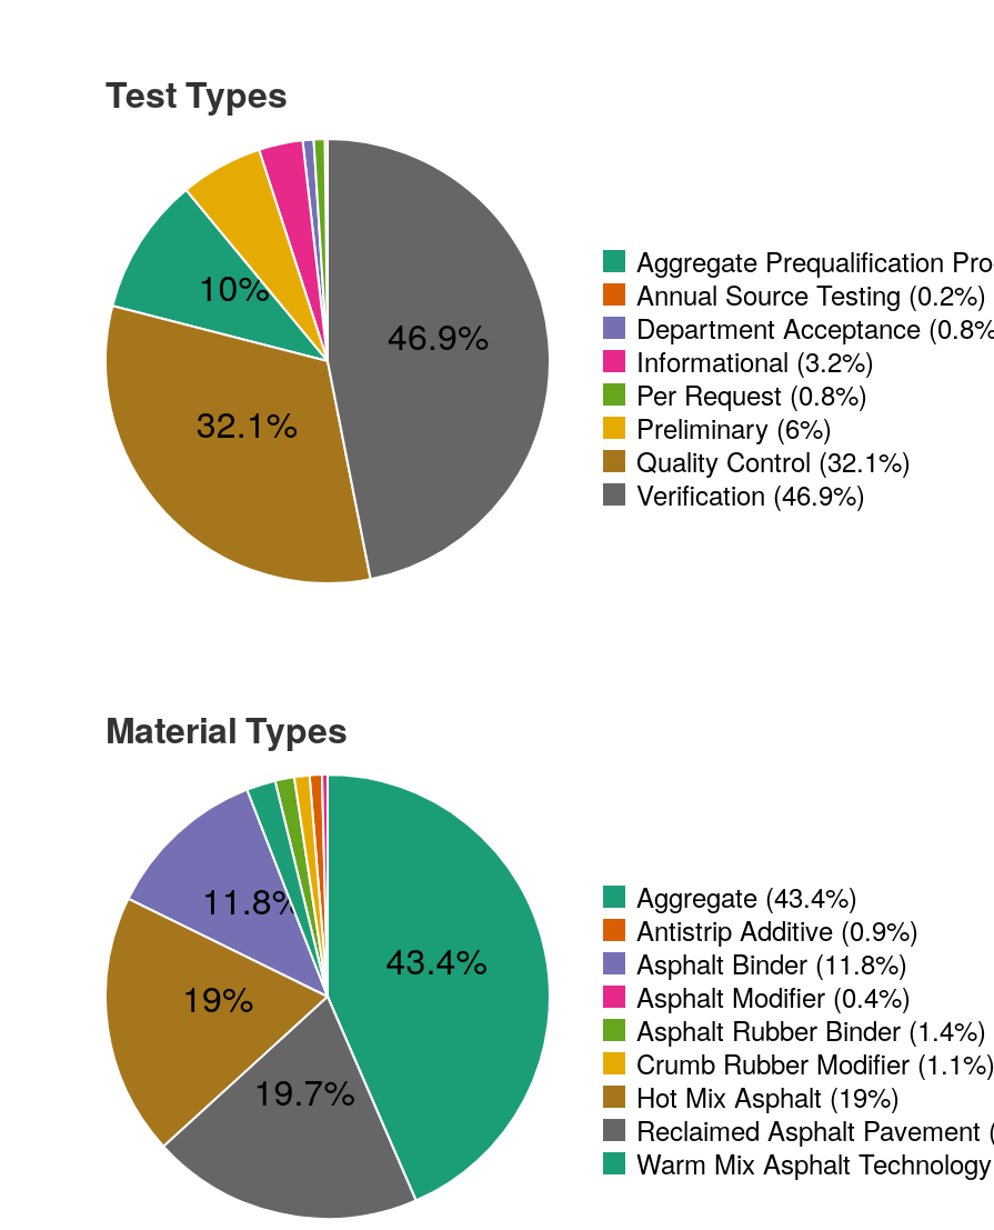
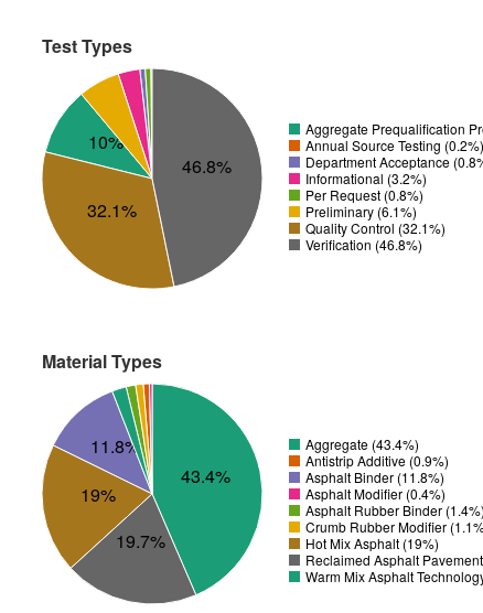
[388,309,489,360] 46.9% -> [182,153,232,179] 46.8%
[636,408,832,447] Preliminary (6%) -> [305,202,417,221] Preliminary (6.1%)
[636,474,865,513] Verification (46.9%) -> [305,235,422,254] Verification (46.8%)

